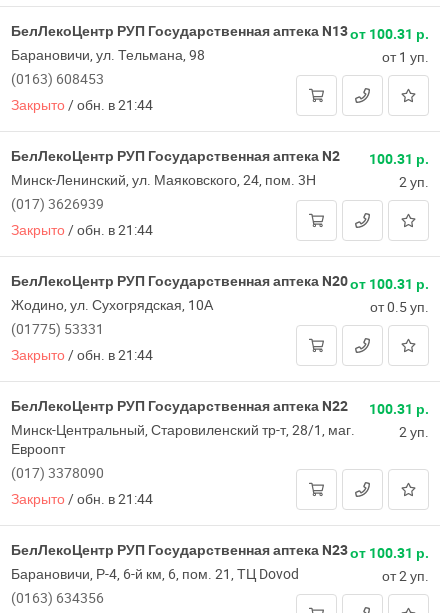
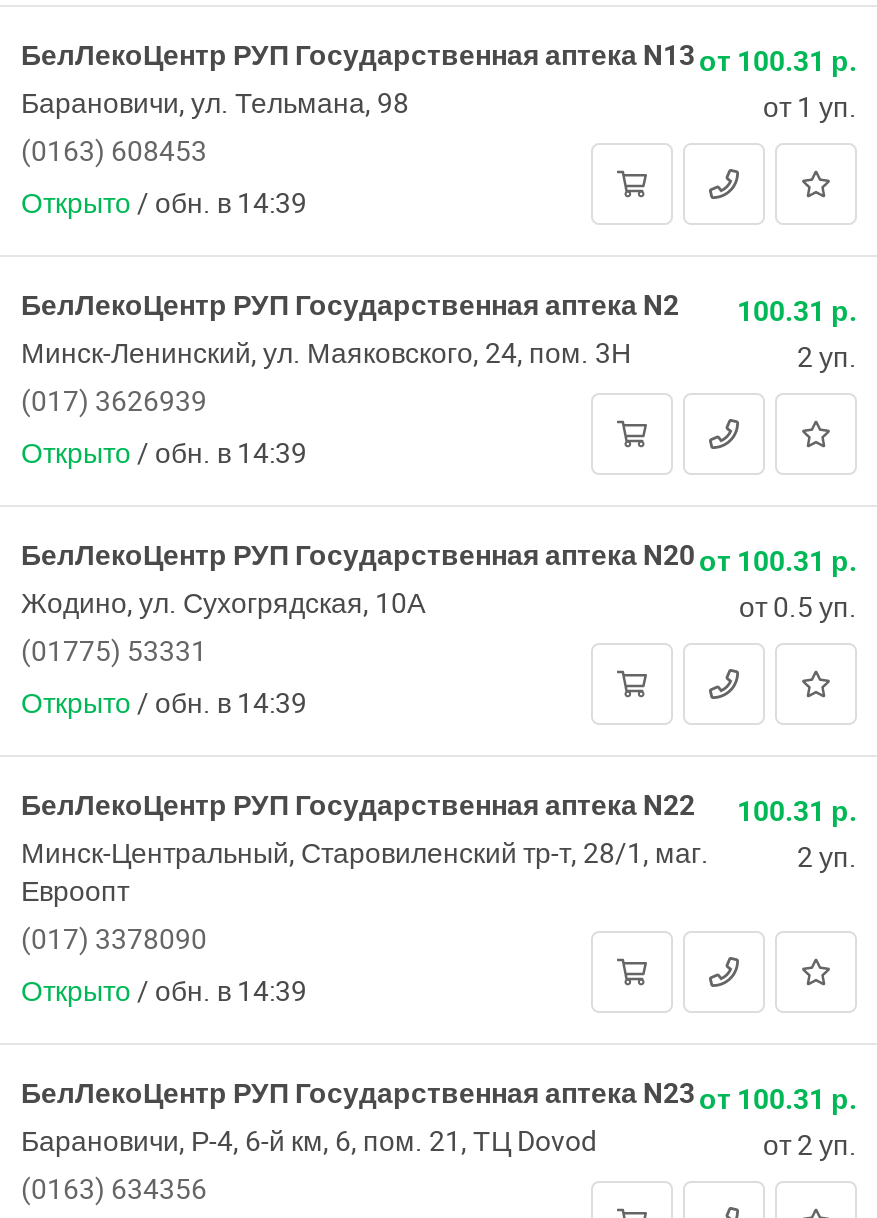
[11,95,153,114] Закрыто / обн. в 21:44 -> [21,183,307,221] Открыто / обн. в 14:39
[11,220,153,239] Закрыто / обн. в 21:44 -> [21,433,307,471] Открыто / обн. в 14:39
[11,345,153,364] Закрыто / обн. в 21:44 -> [21,683,307,721] Открыто / обн. в 14:39
[11,489,153,508] Закрыто / обн. в 21:44 -> [21,971,307,1009] Открыто / обн. в 14:39

